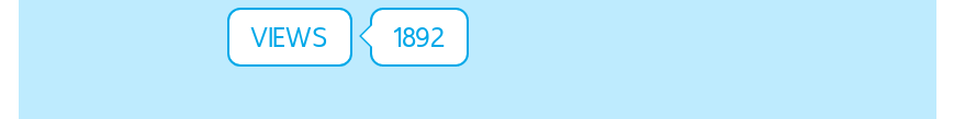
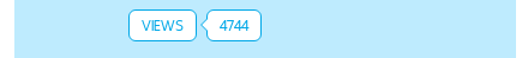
[251,11,444,59] VIEWS 1892 -> [141,11,248,37] VIEWS 4744

